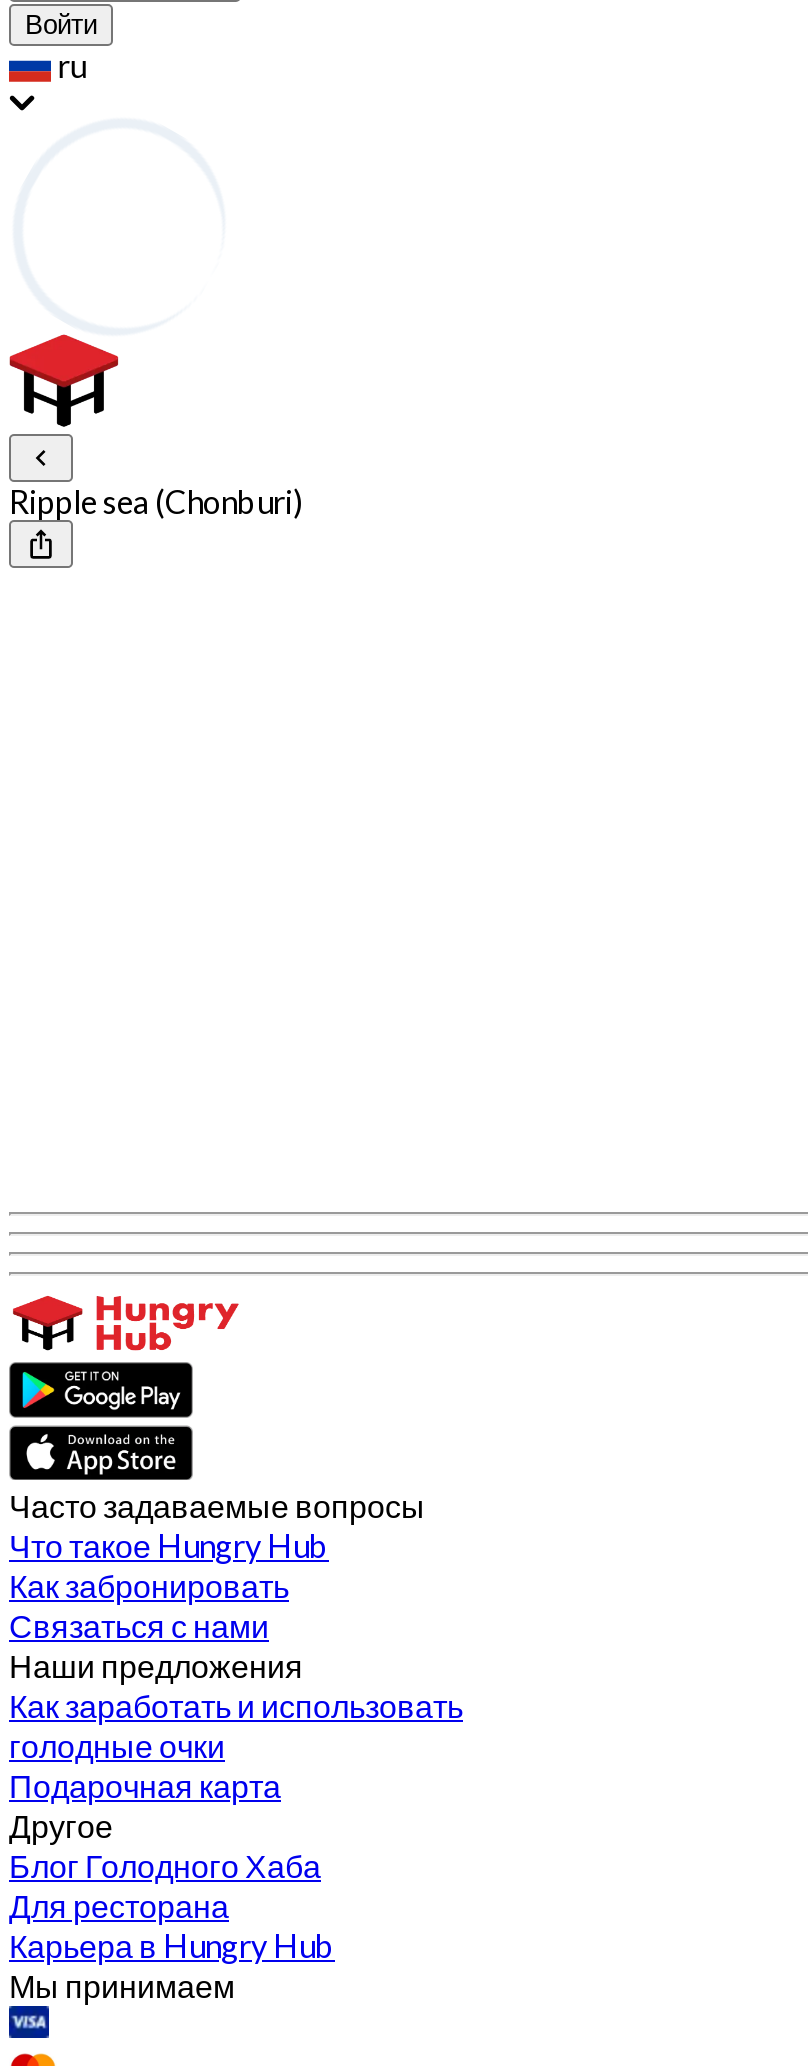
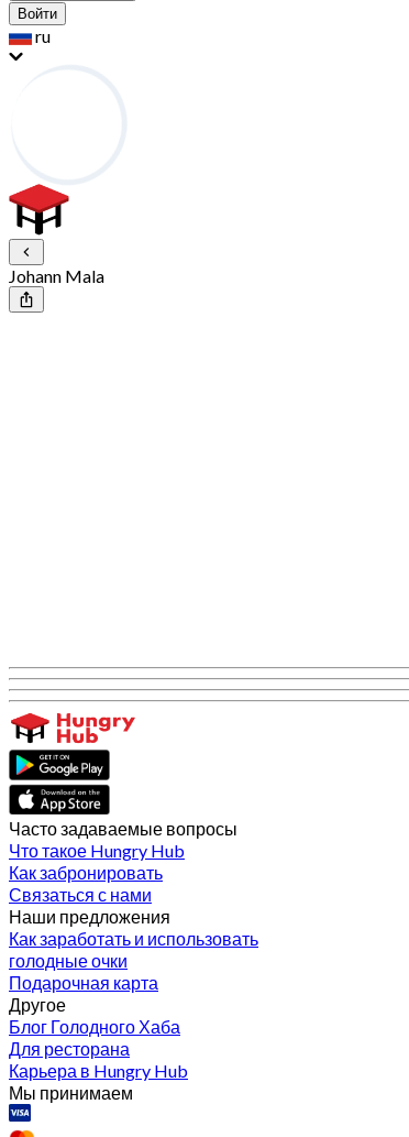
[9,483,303,521] Ripple sea (Chonburi) -> [9,266,104,287] Johann Mala

